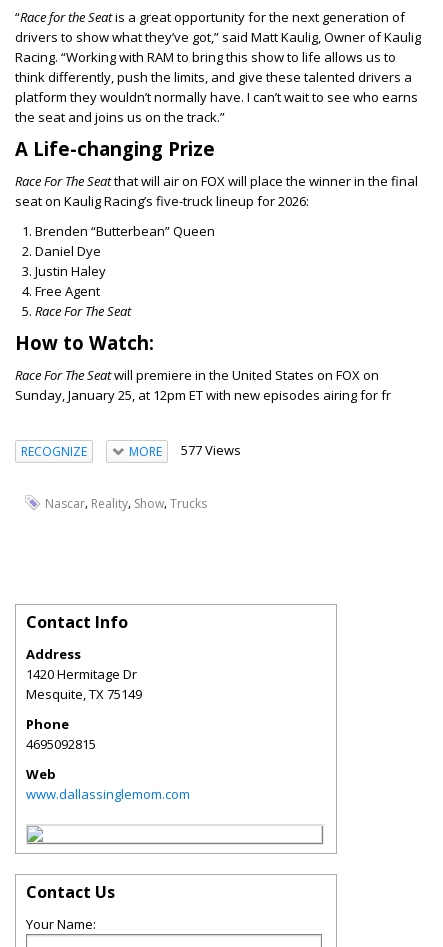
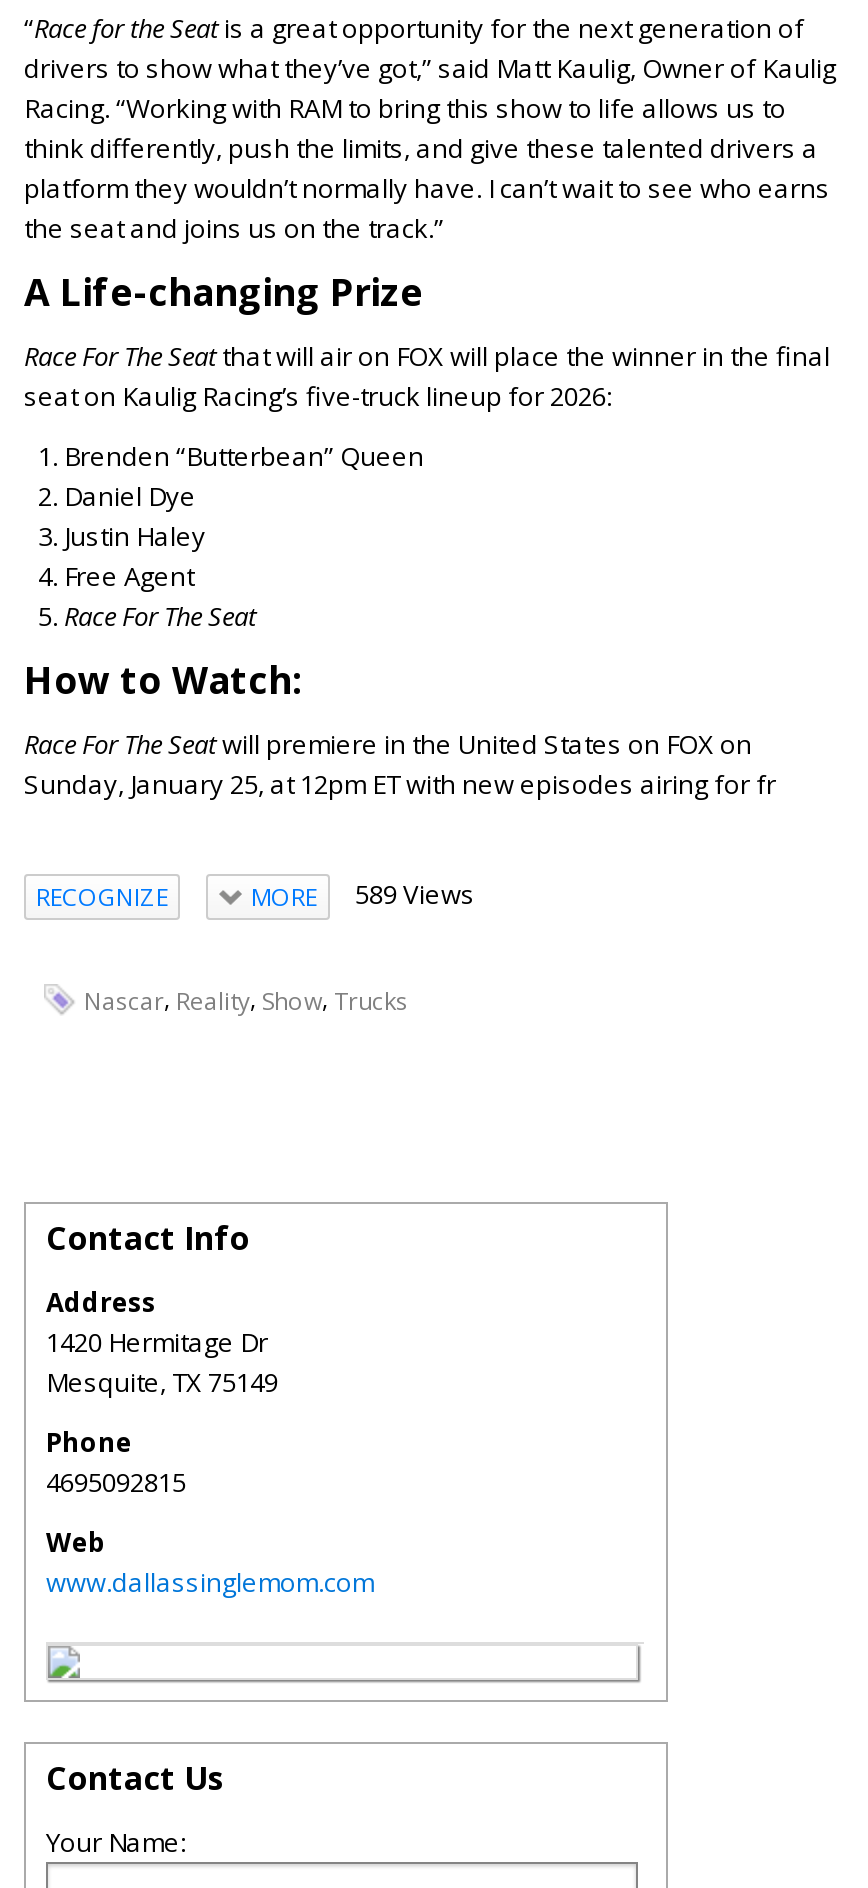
[128,441,240,460] MORE 577 Views -> [251,877,475,915] MORE 589 Views

